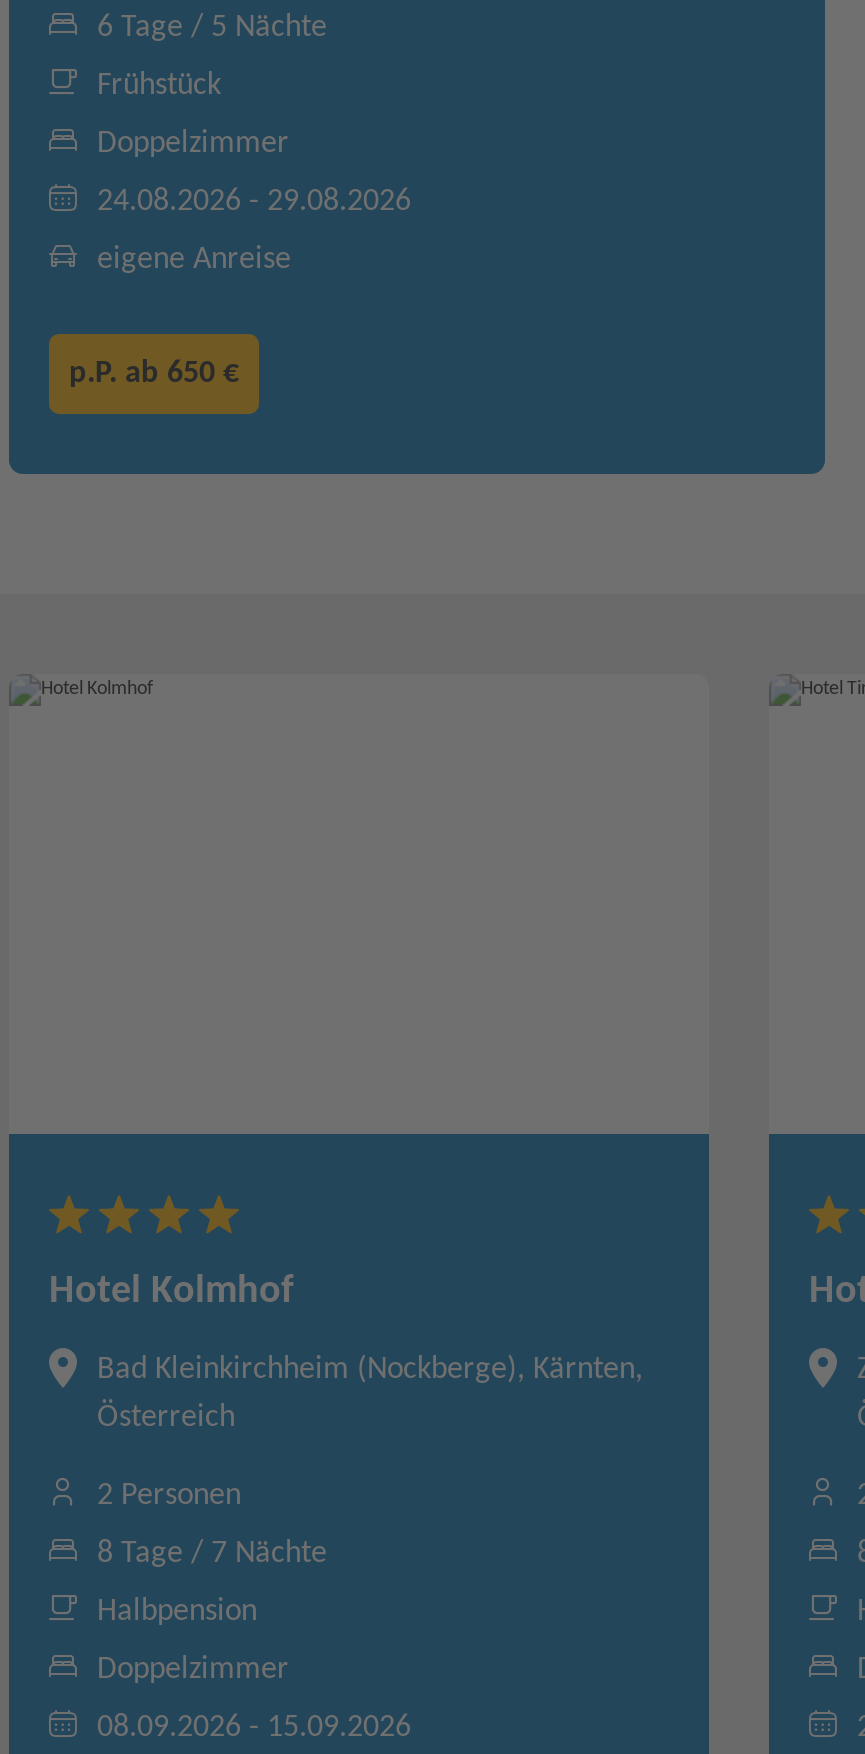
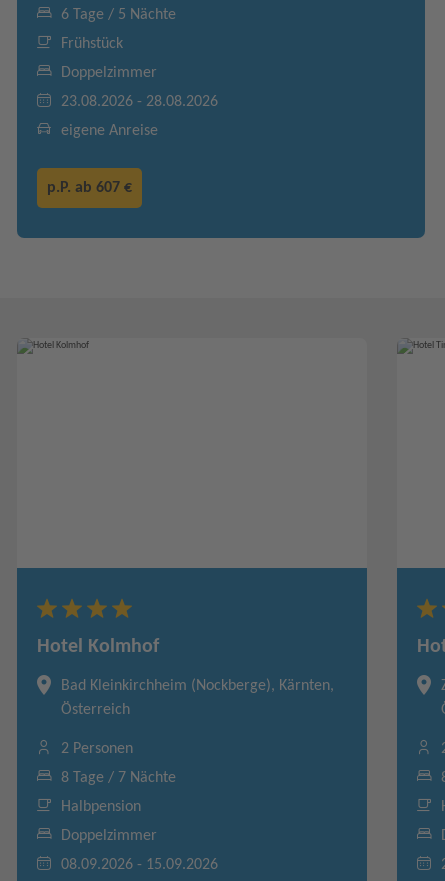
[97,186,411,218] 24.08.2026 - 29.08.2026 -> [61,94,218,110] 23.08.2026 - 28.08.2026
[69,358,239,390] p.P. ab 650 € -> [47,180,132,196] p.P. ab 607 €

